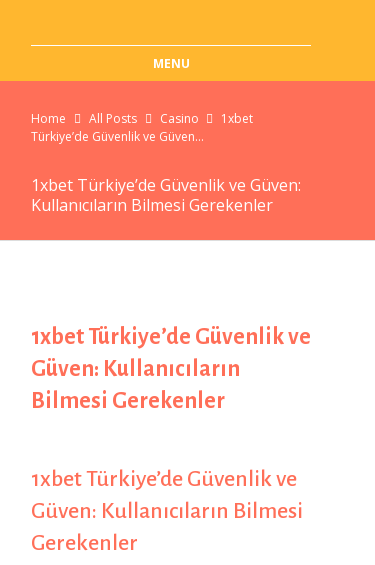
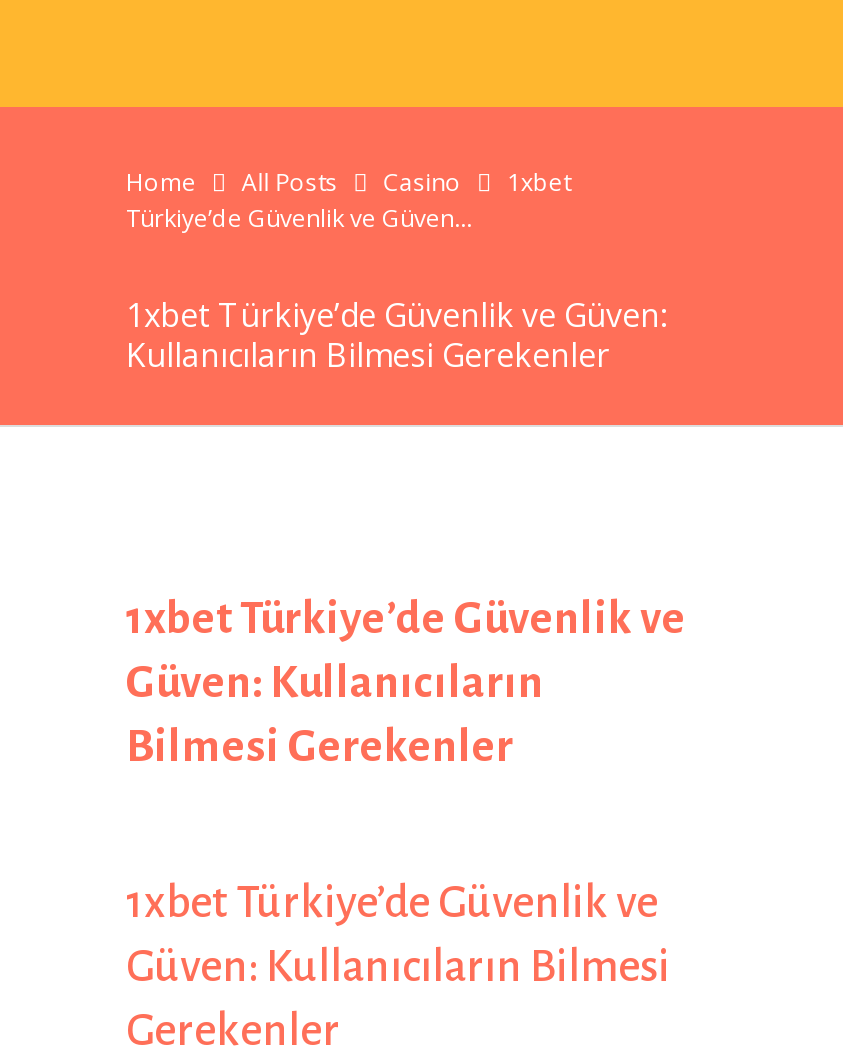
[152,55,189,72] MENU -> none

